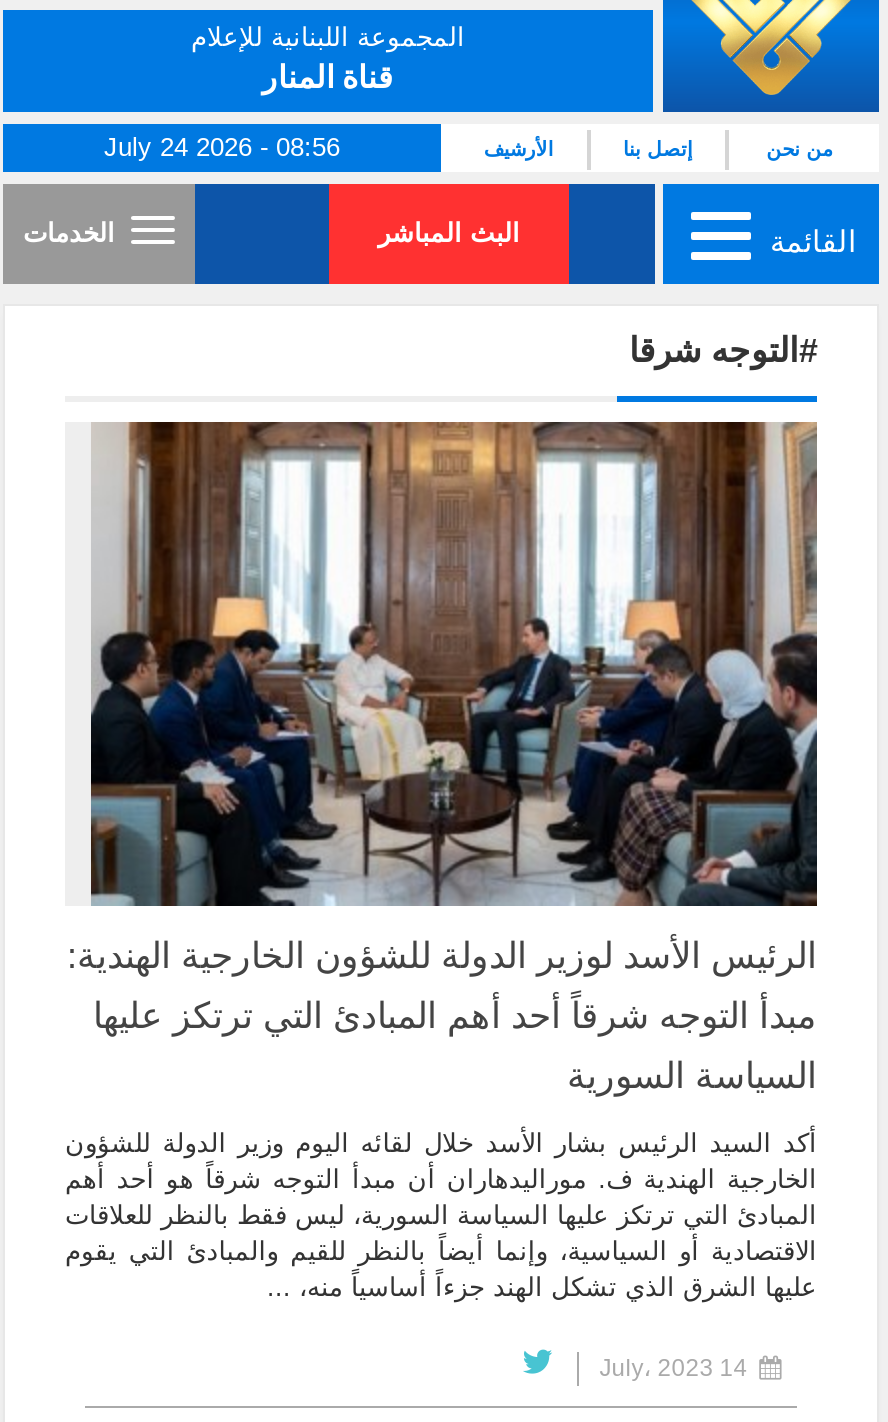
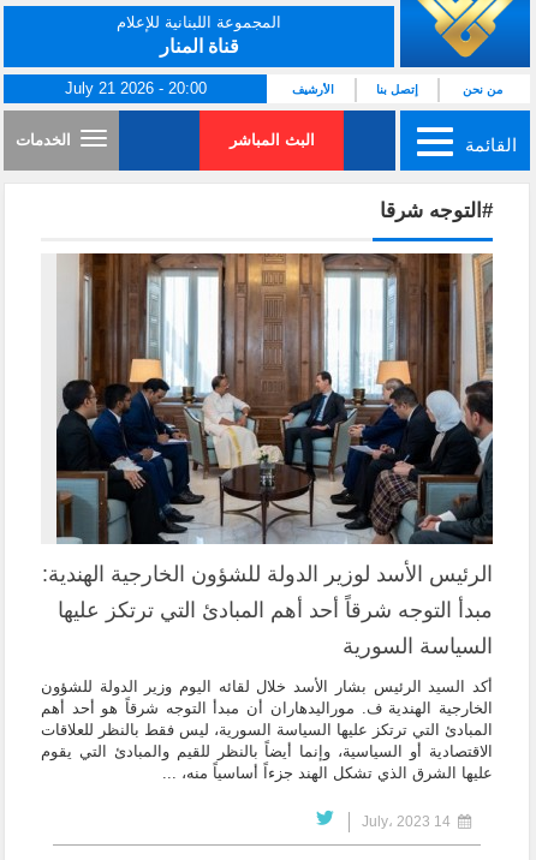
[106,132,342,162] July 24 2026 - 08:56 -> [65,79,207,97] July 21 2026 - 20:00

